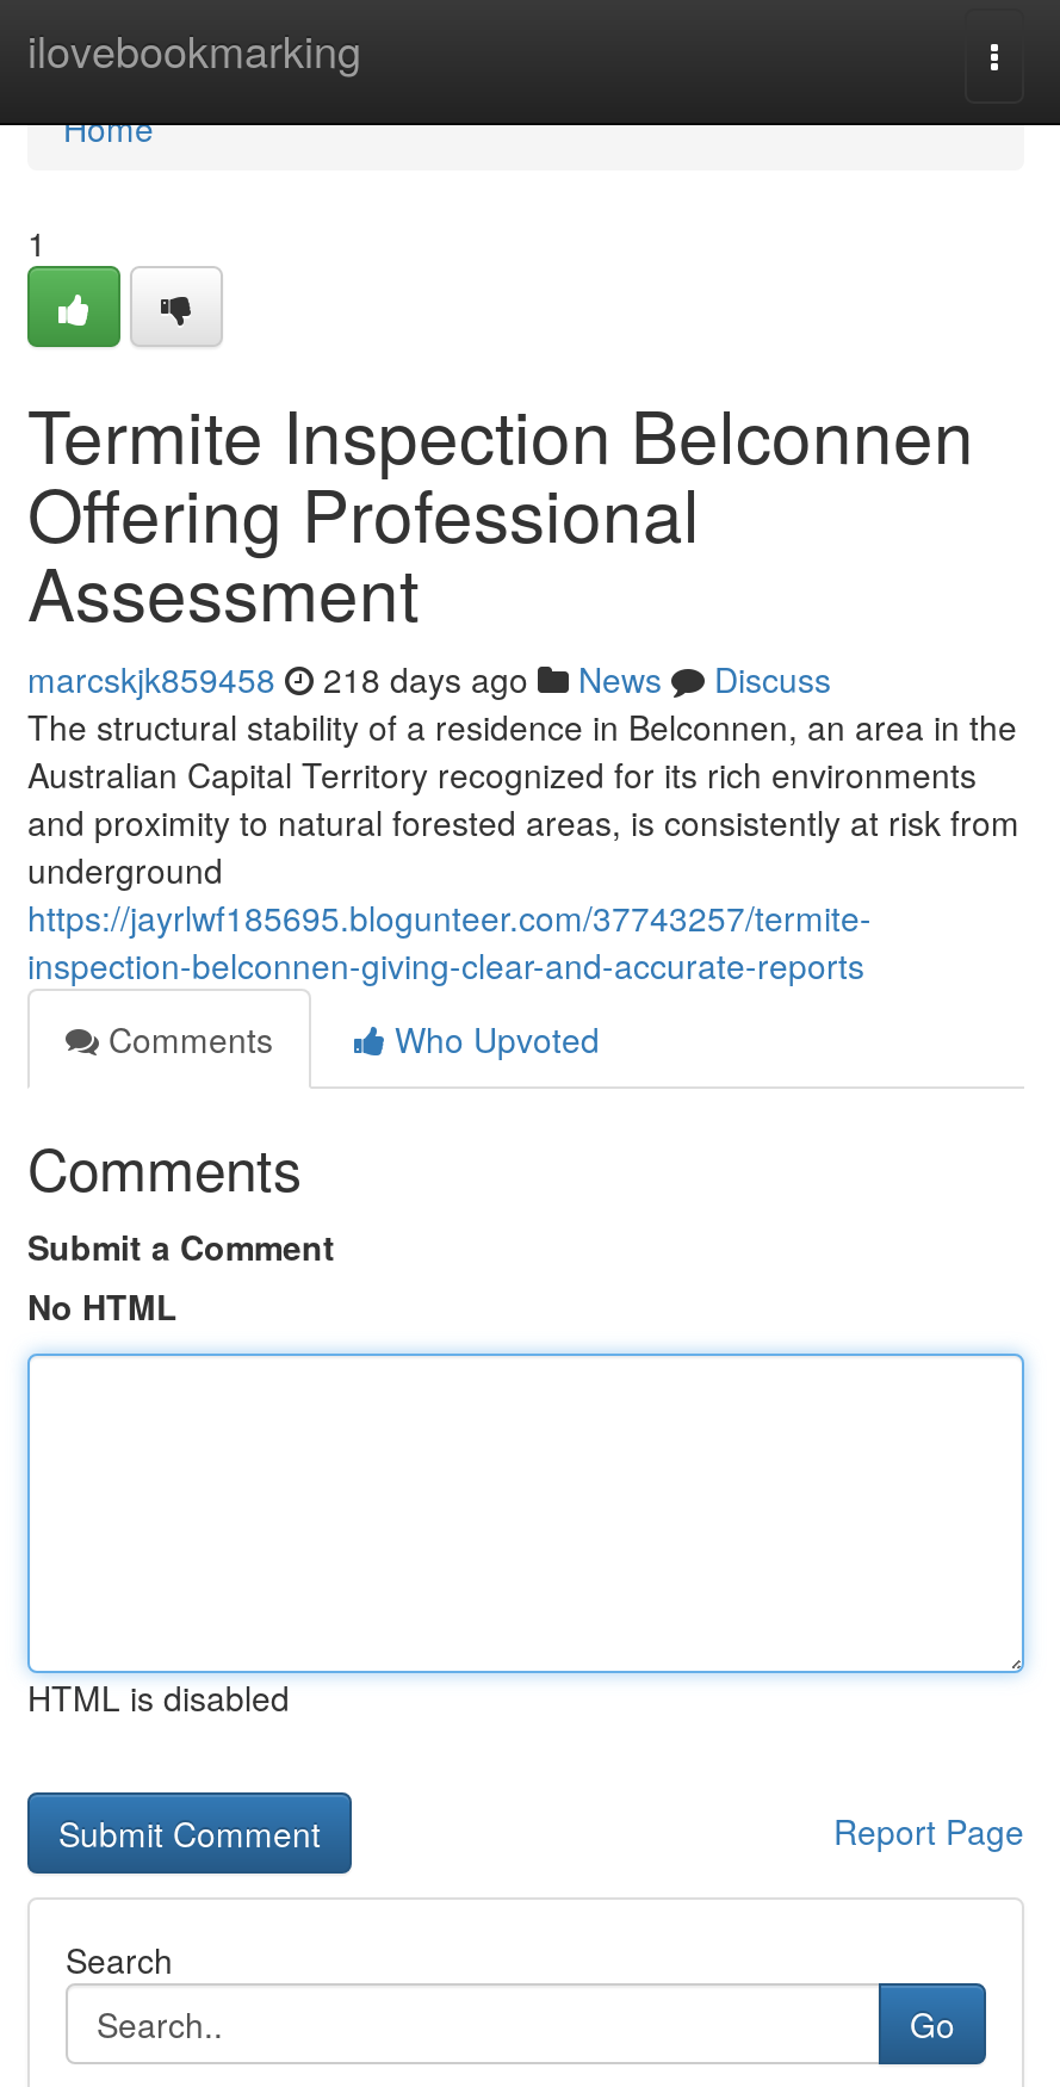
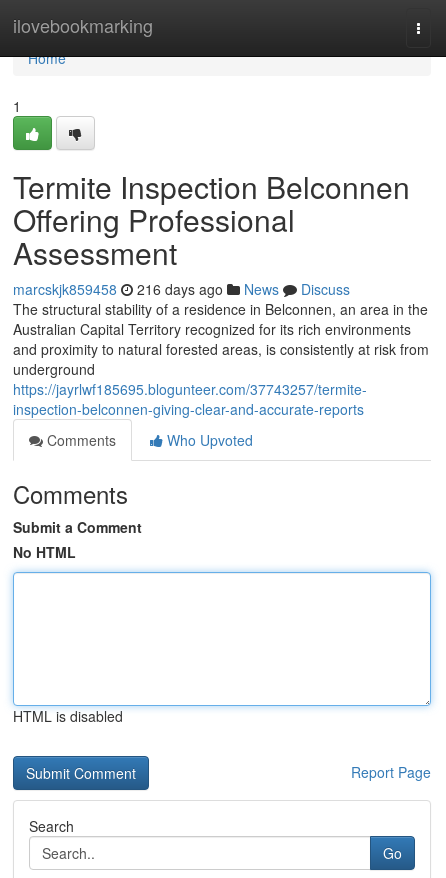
[27,655,831,702] marcskjk859458 218 days ago News Discuss -> [13,279,350,299] marcskjk859458 216 days ago News Discuss

